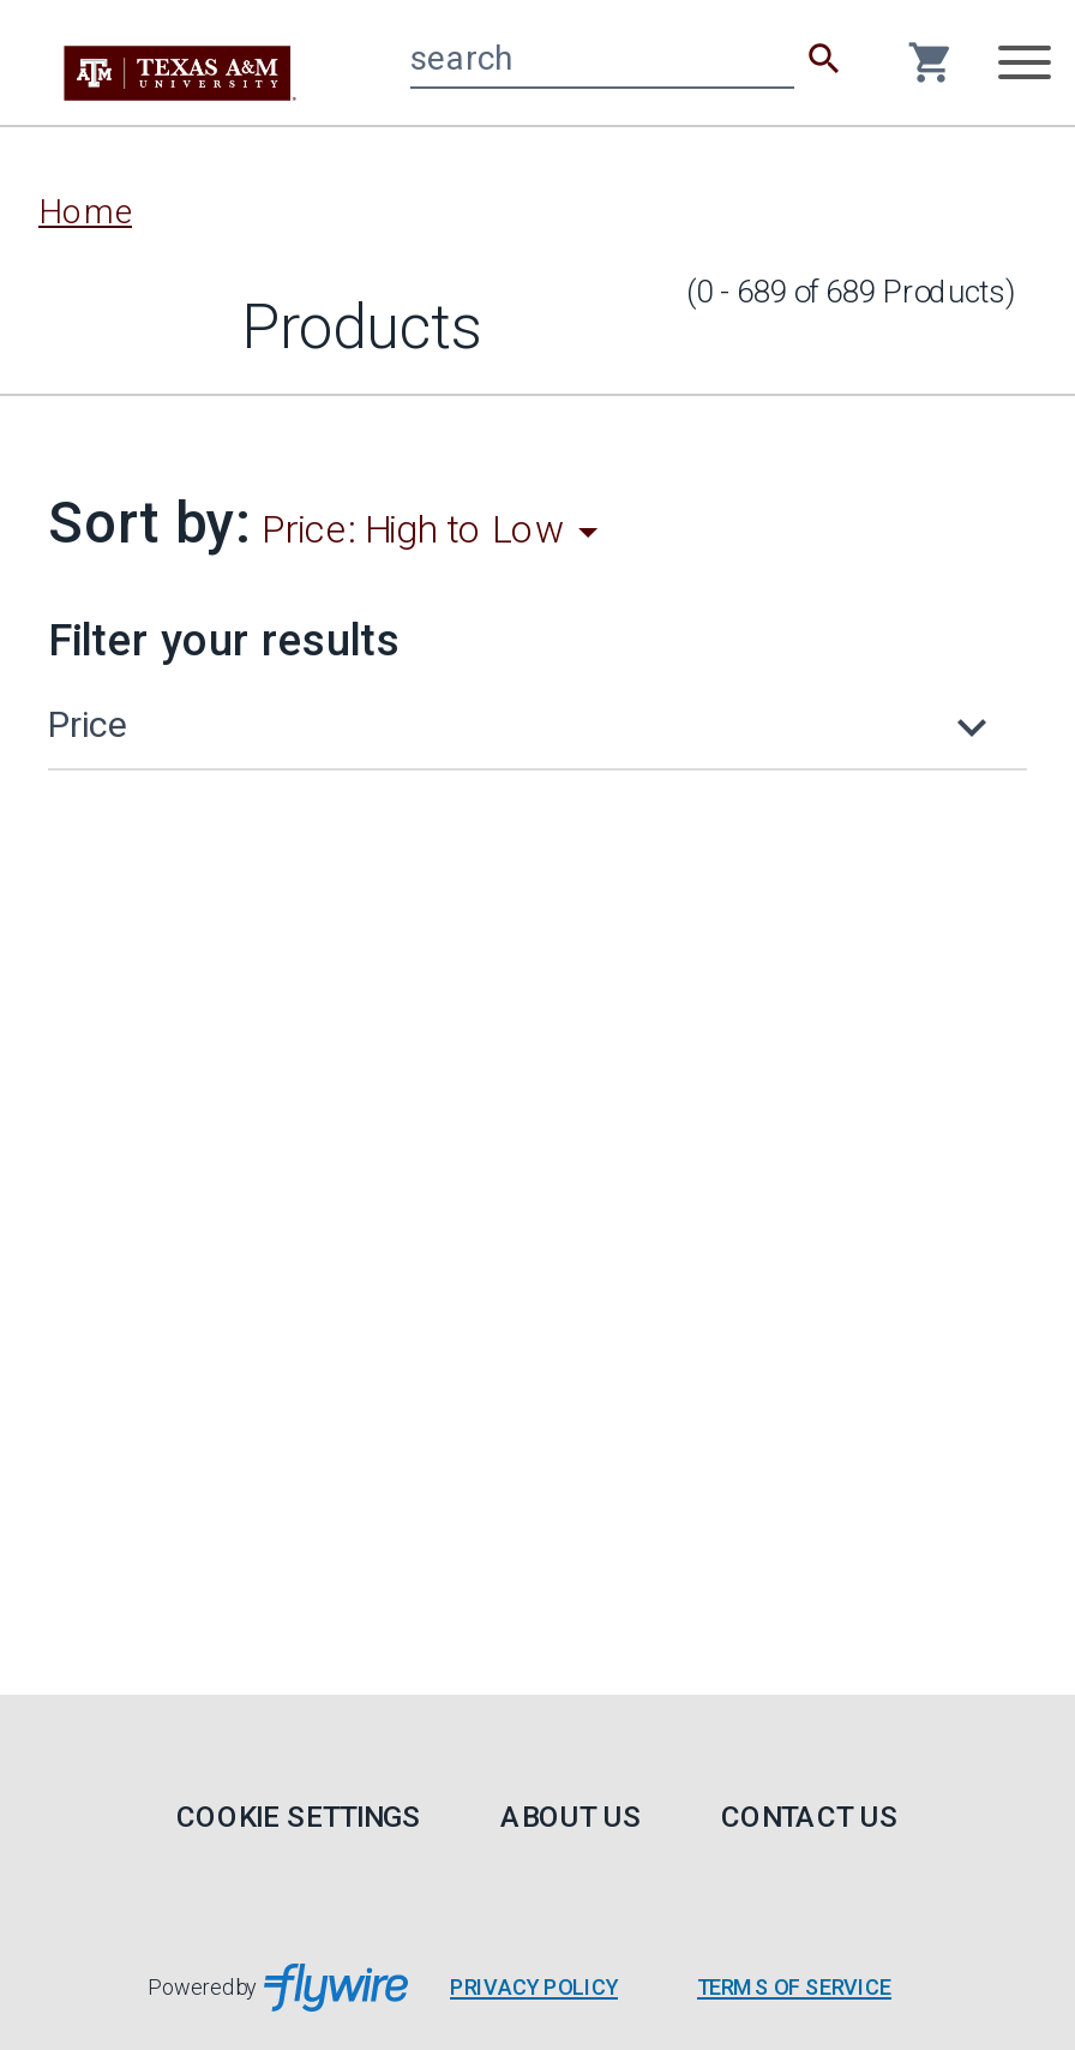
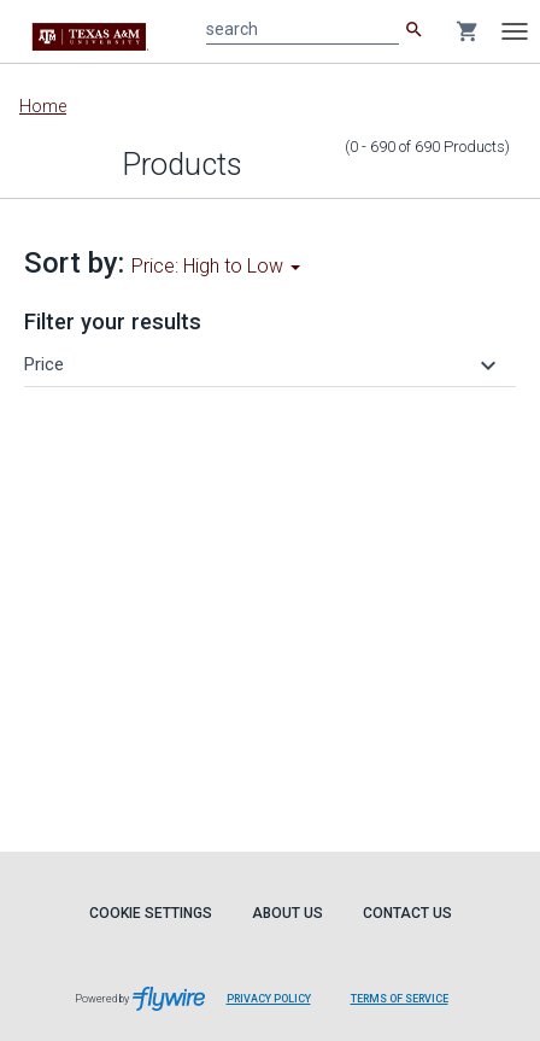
[686,274,1015,310] (0 - 689 of 689 Products) -> [345,138,510,156] (0 - 690 of 690 Products)

